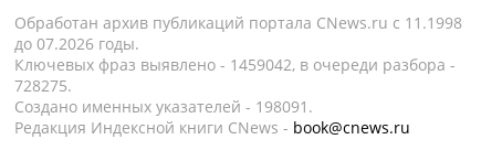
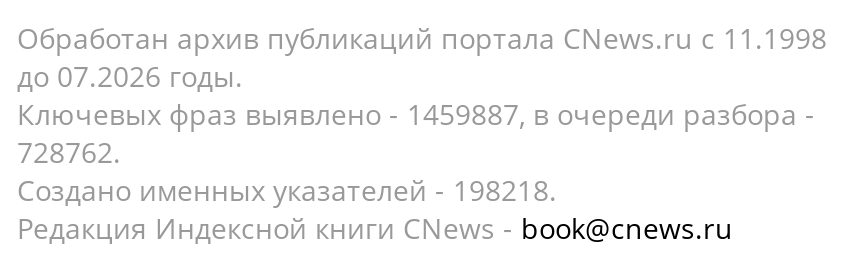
[14,54,456,75] Ключевых фраз выявлено - 1459042, в очереди разбора - -> [17,95,815,133] Ключевых фраз выявлено - 1459887, в очереди разбора -
[14,75,72,96] 728275. -> [17,133,121,171] 728762.
[14,96,313,117] Создано именных указателей - 198091. -> [17,171,557,209] Создано именных указателей - 198218.

